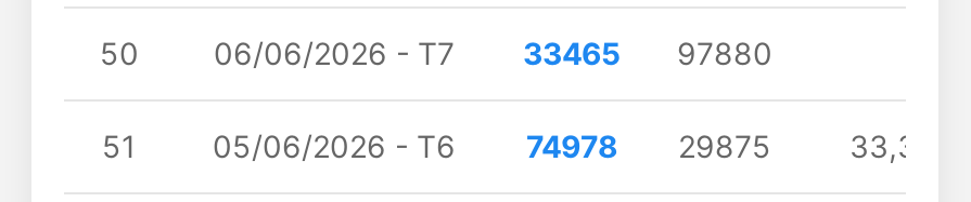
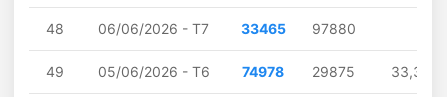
[100,34,139,70] 50 -> [45,20,63,37] 48
[102,127,137,163] 51 -> [45,63,63,80] 49

